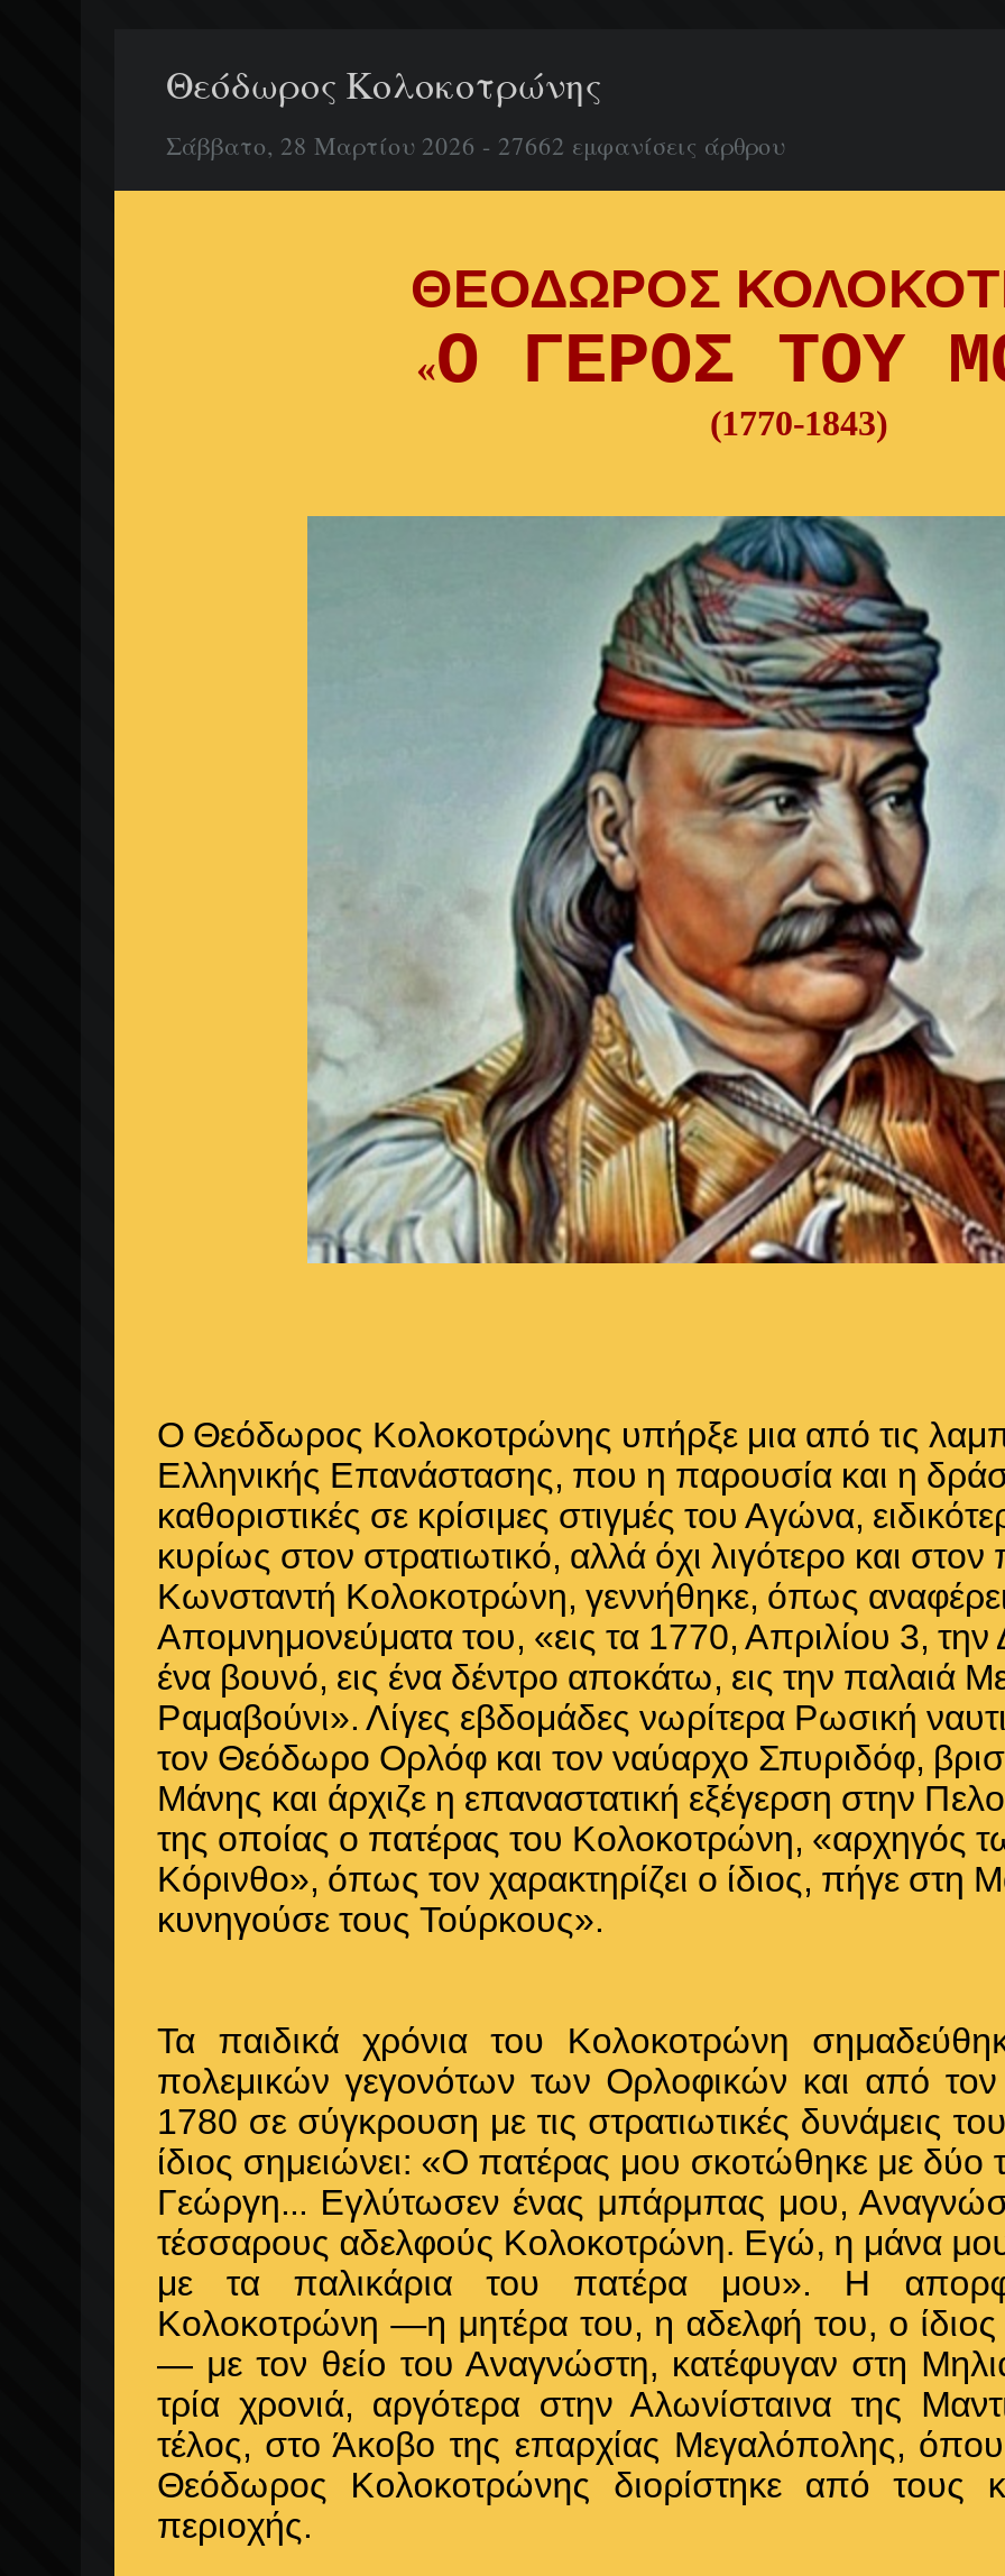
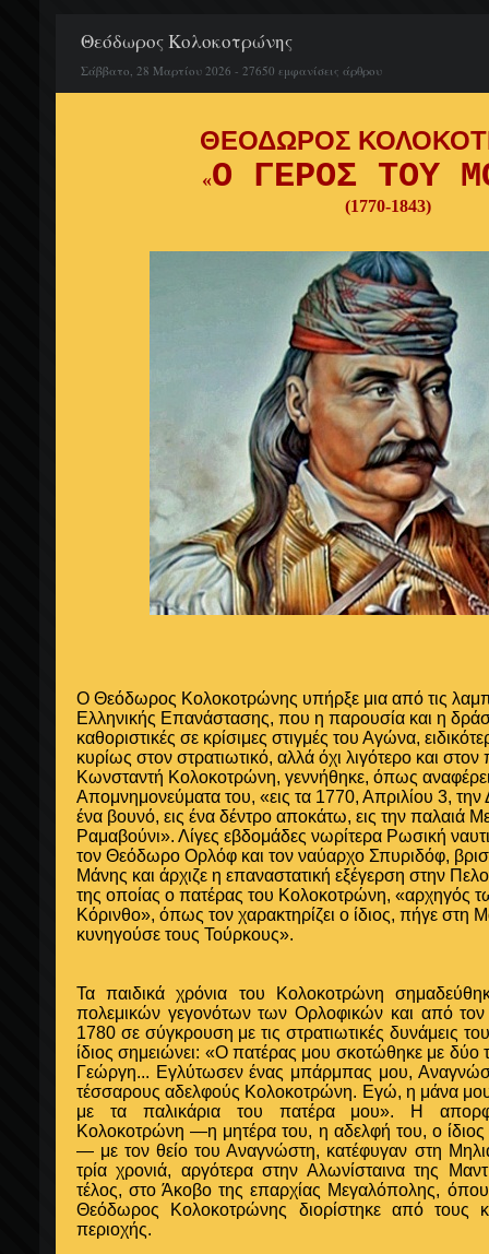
[166,128,785,162] Σάββατο, 28 Μαρτίου 2026 - 27662 εμφανίσεις άρθρου -> [81,62,382,79] Σάββατο, 28 Μαρτίου 2026 - 27650 εμφανίσεις άρθρου

